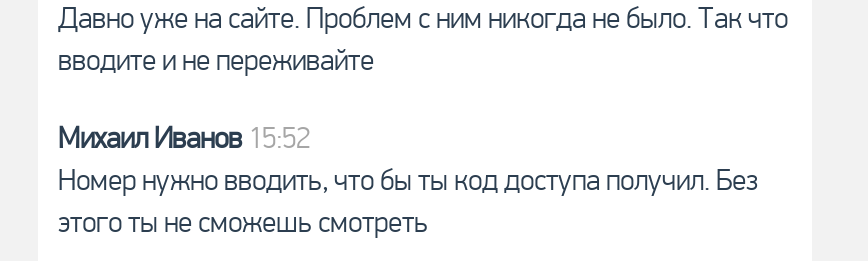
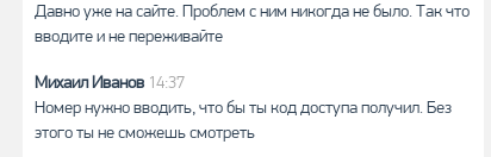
[58,126,310,156] Михаил Иванов 15:52 -> [35,75,185,93] Михаил Иванов 14:37

